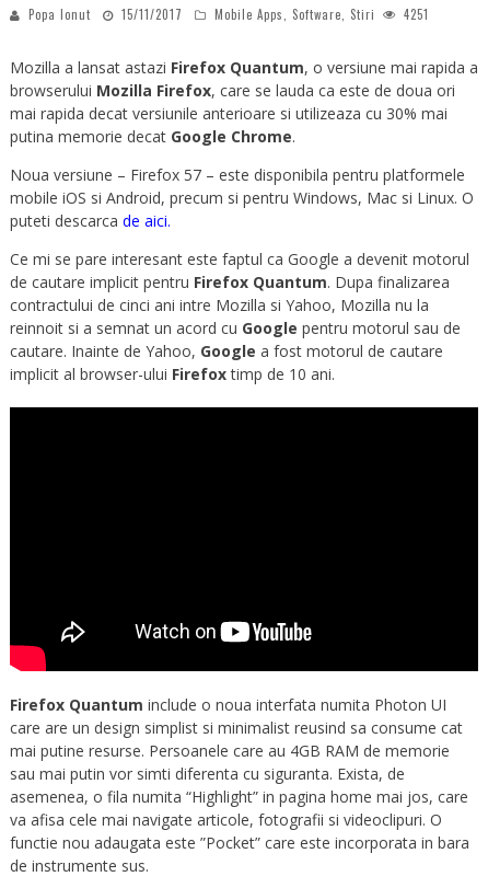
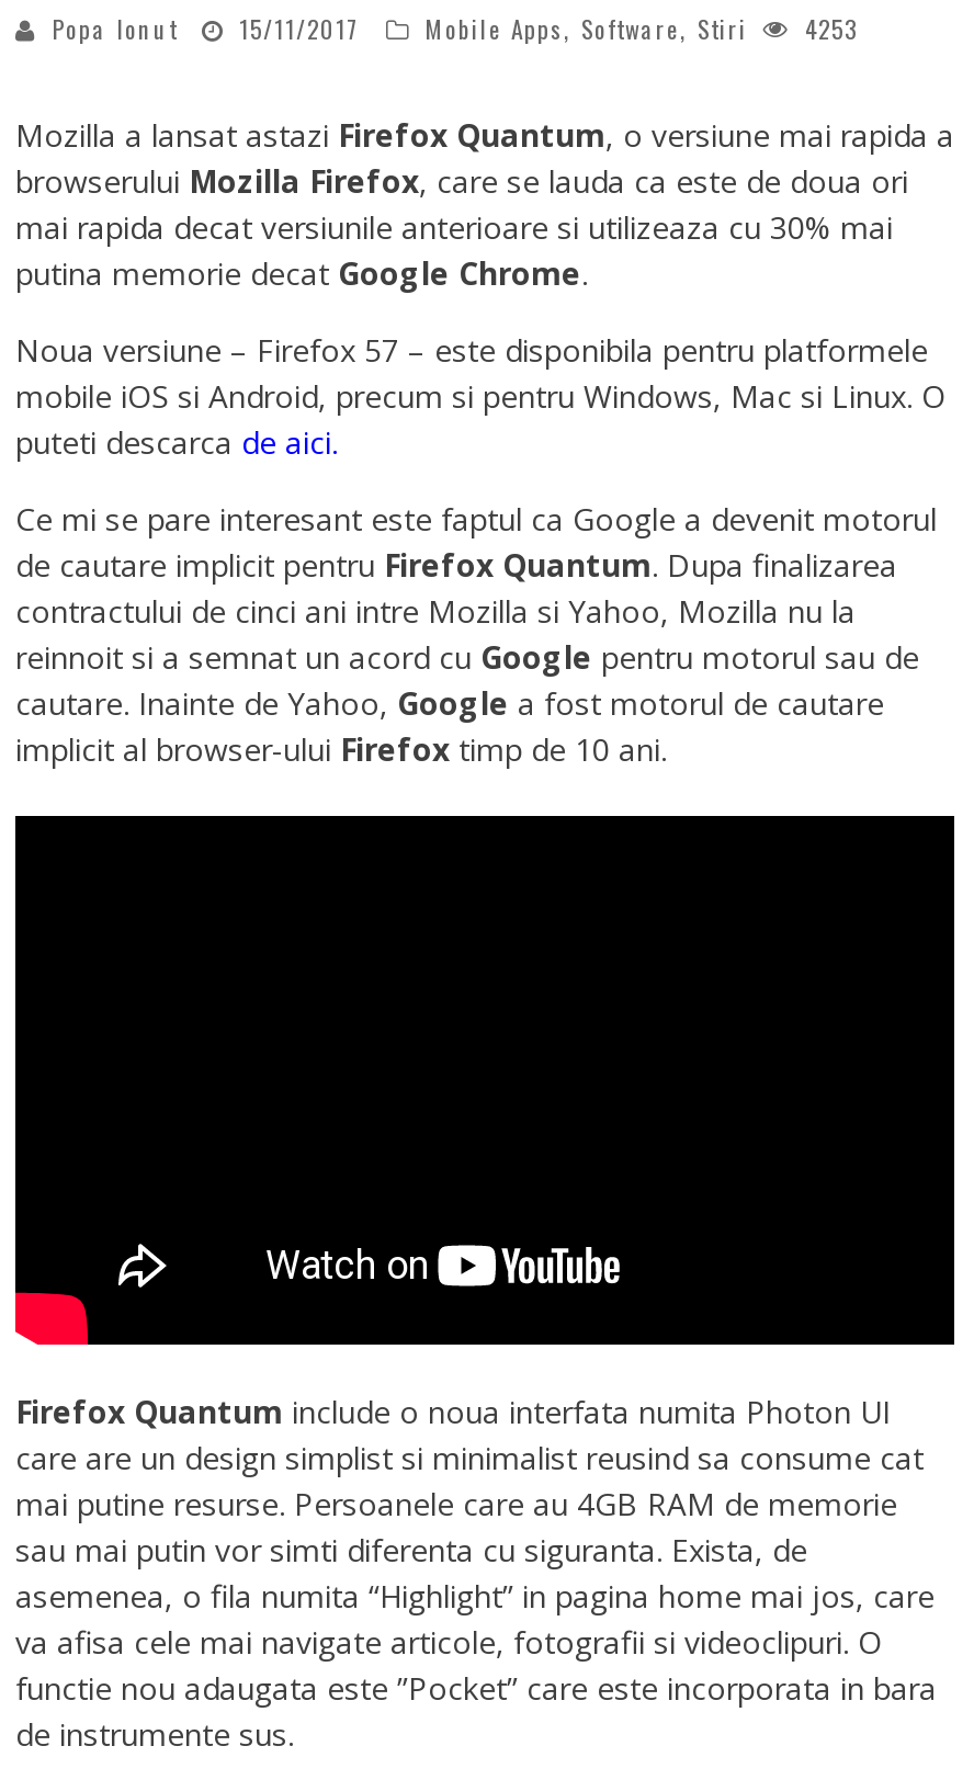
[28,6,429,23] Popa Ionut 15/11/2017 Mobile Apps, Software, Stiri 4251 -> [53,12,858,47] Popa Ionut 15/11/2017 Mobile Apps, Software, Stiri 4253

